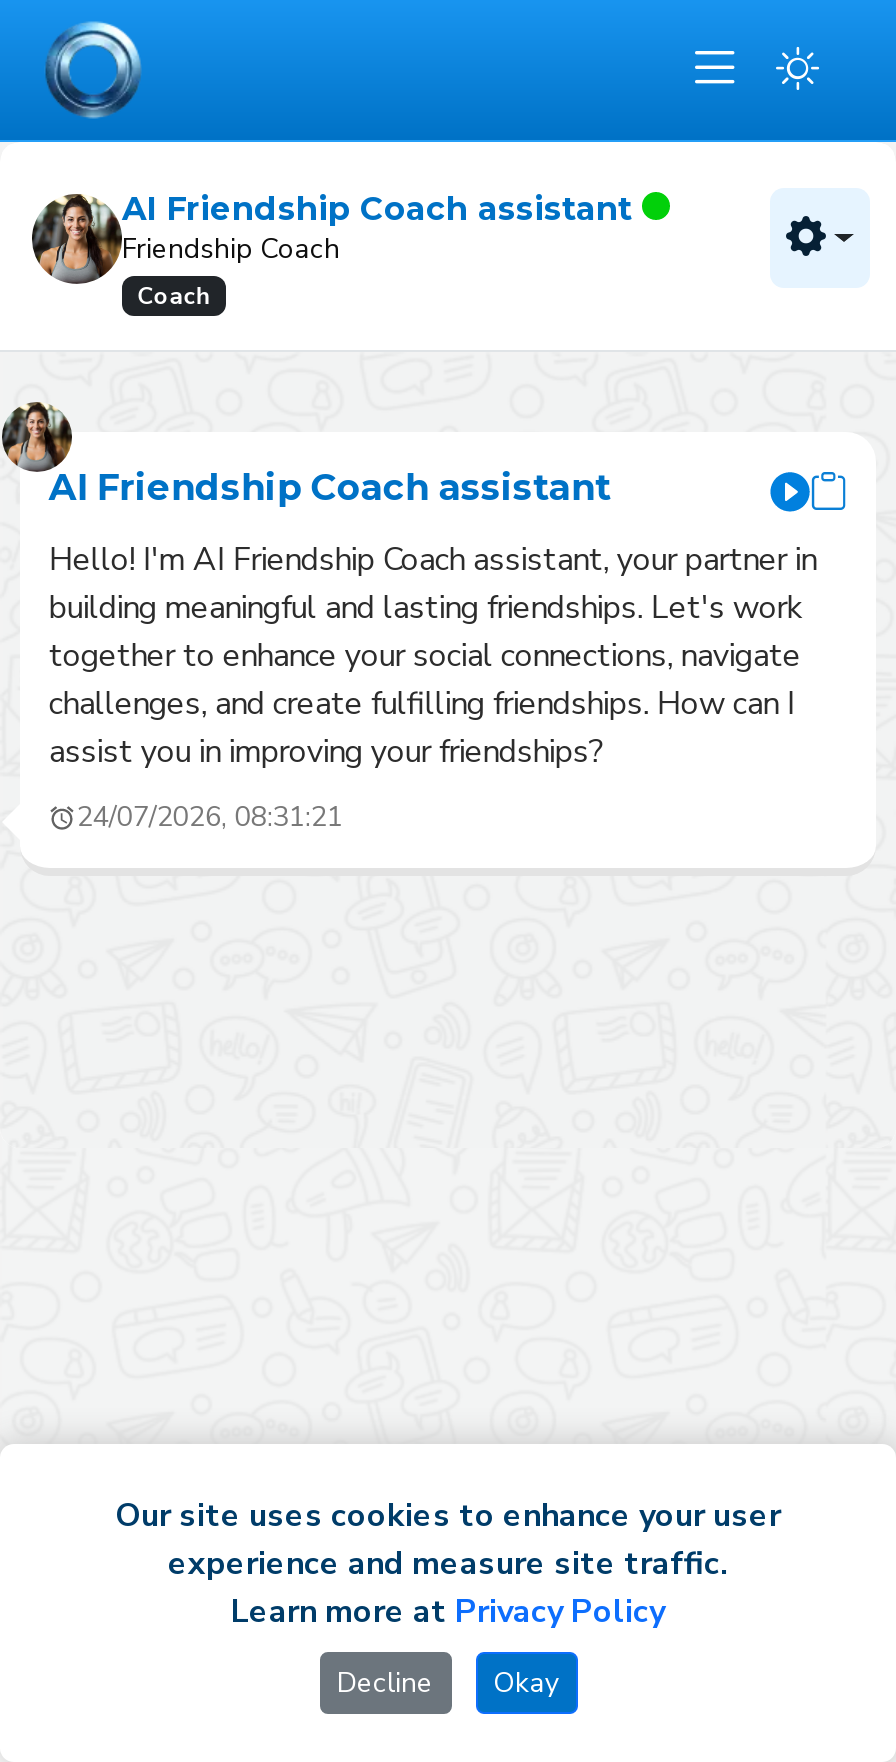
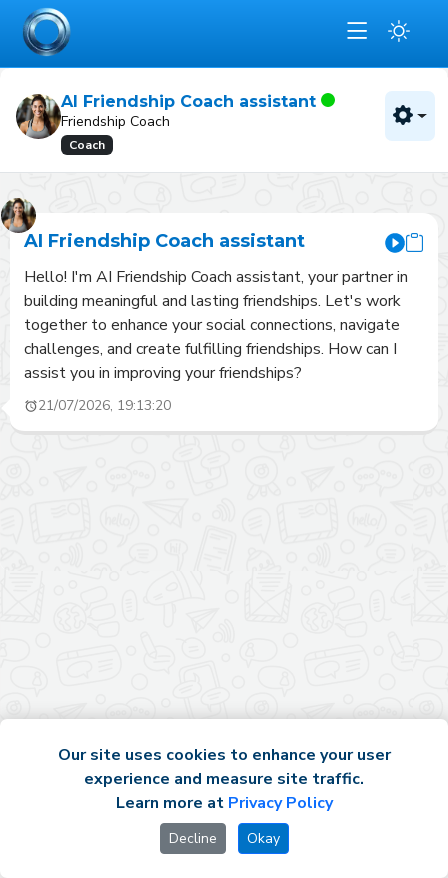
[77,799,343,837] 24/07/2026, 08:31:21 -> [38,396,171,415] 21/07/2026, 19:13:20

